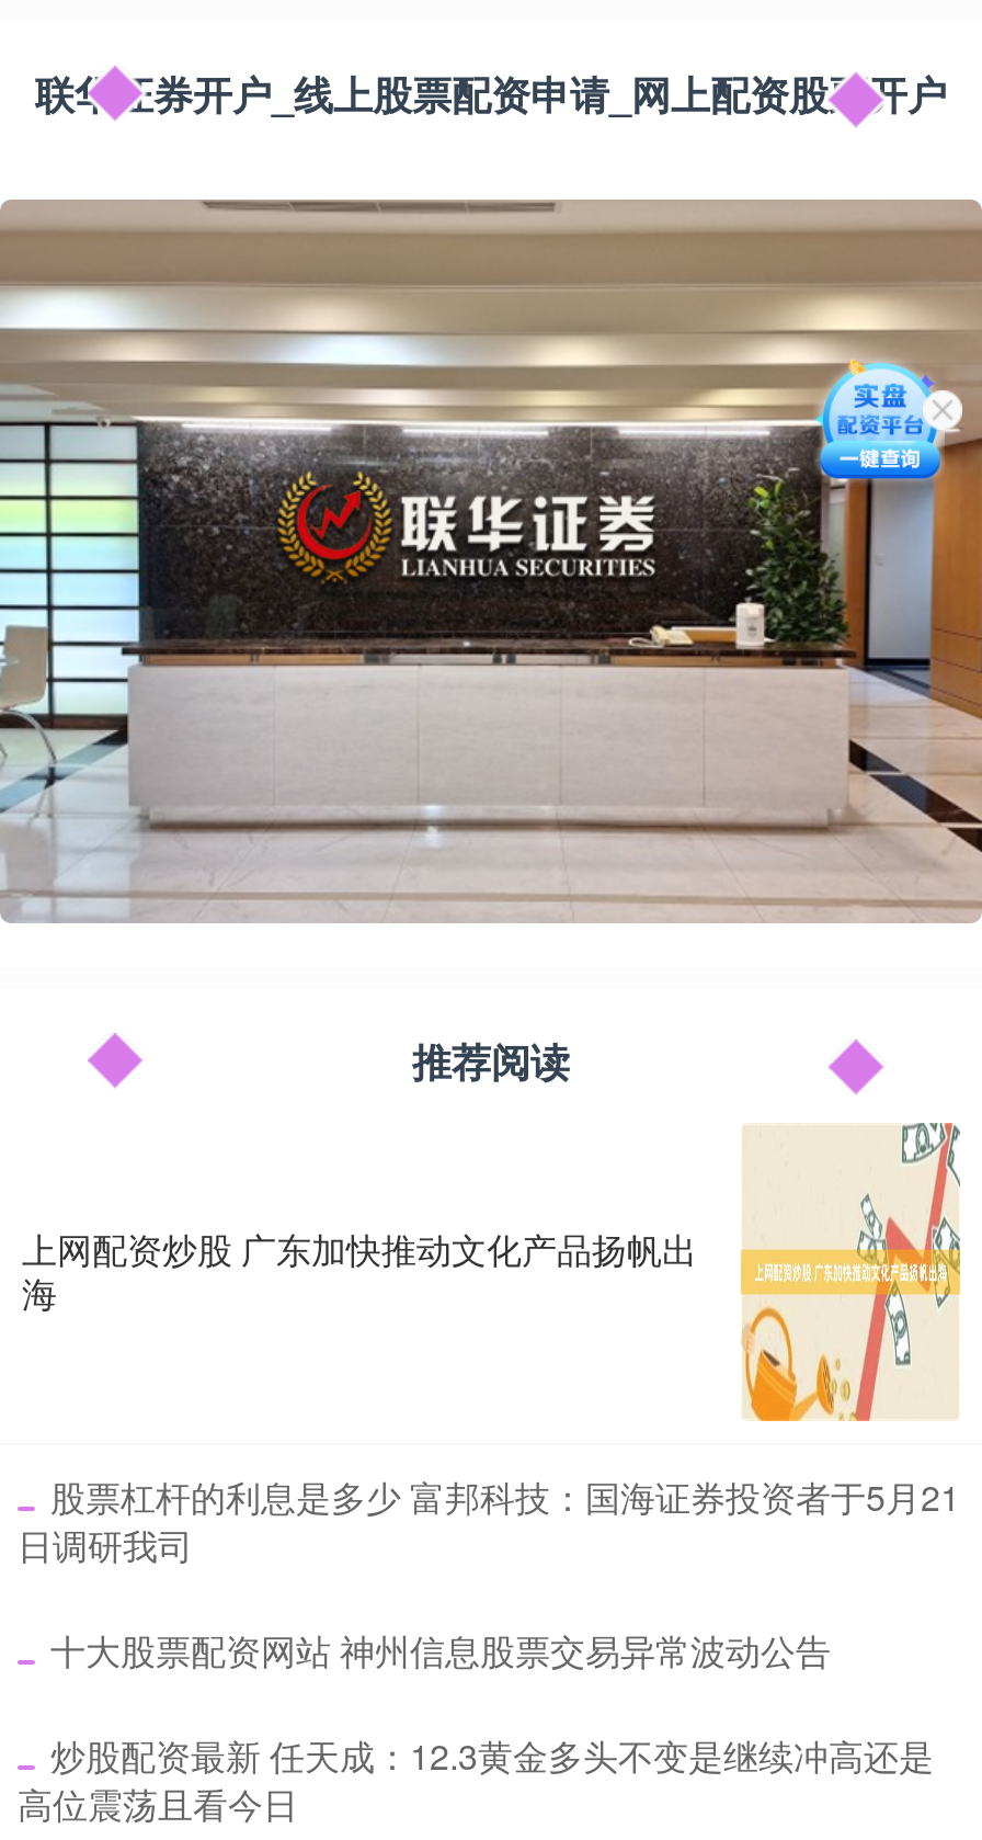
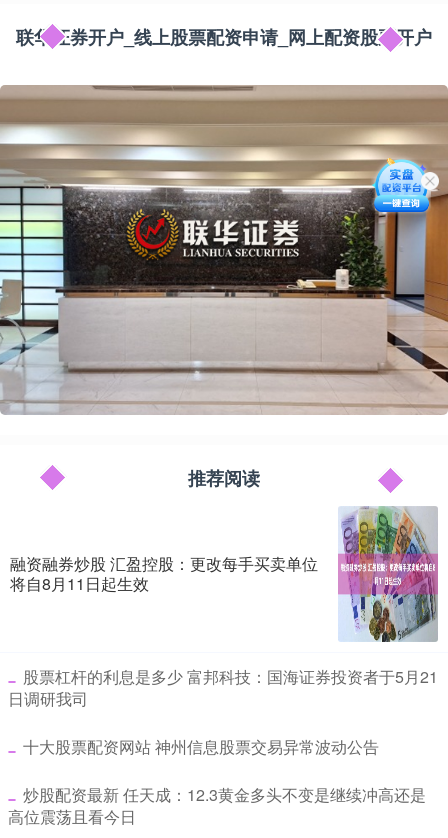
[22,1123,962,1423] [image] | 上网配资炒股 广东加快推动文化产品扬帆出 | 海 -> [10,506,439,643] [image] | 融资融券炒股 汇盈控股：更改每手买卖单位 | 将自8月11日起生效

